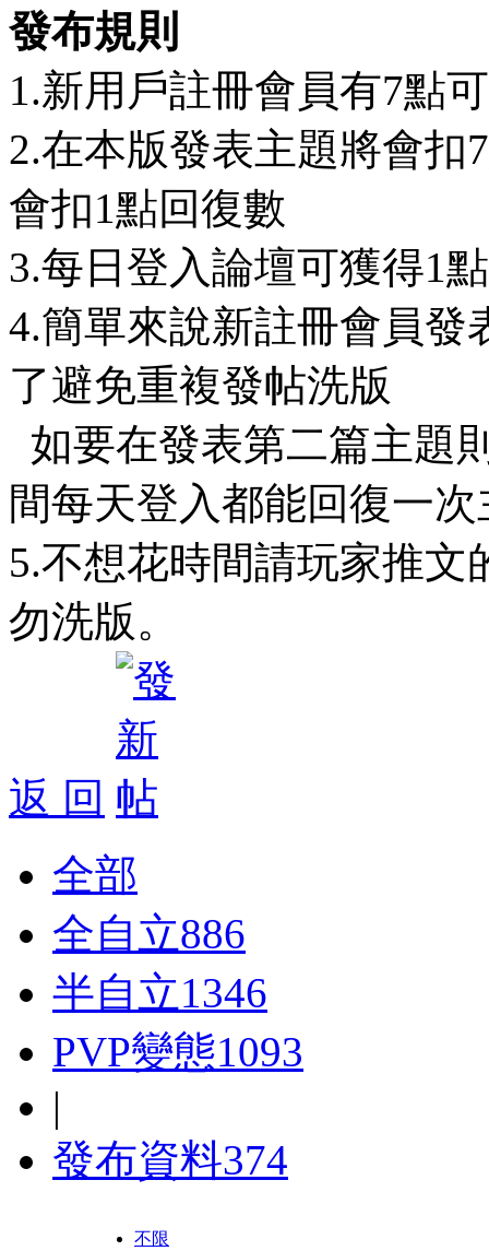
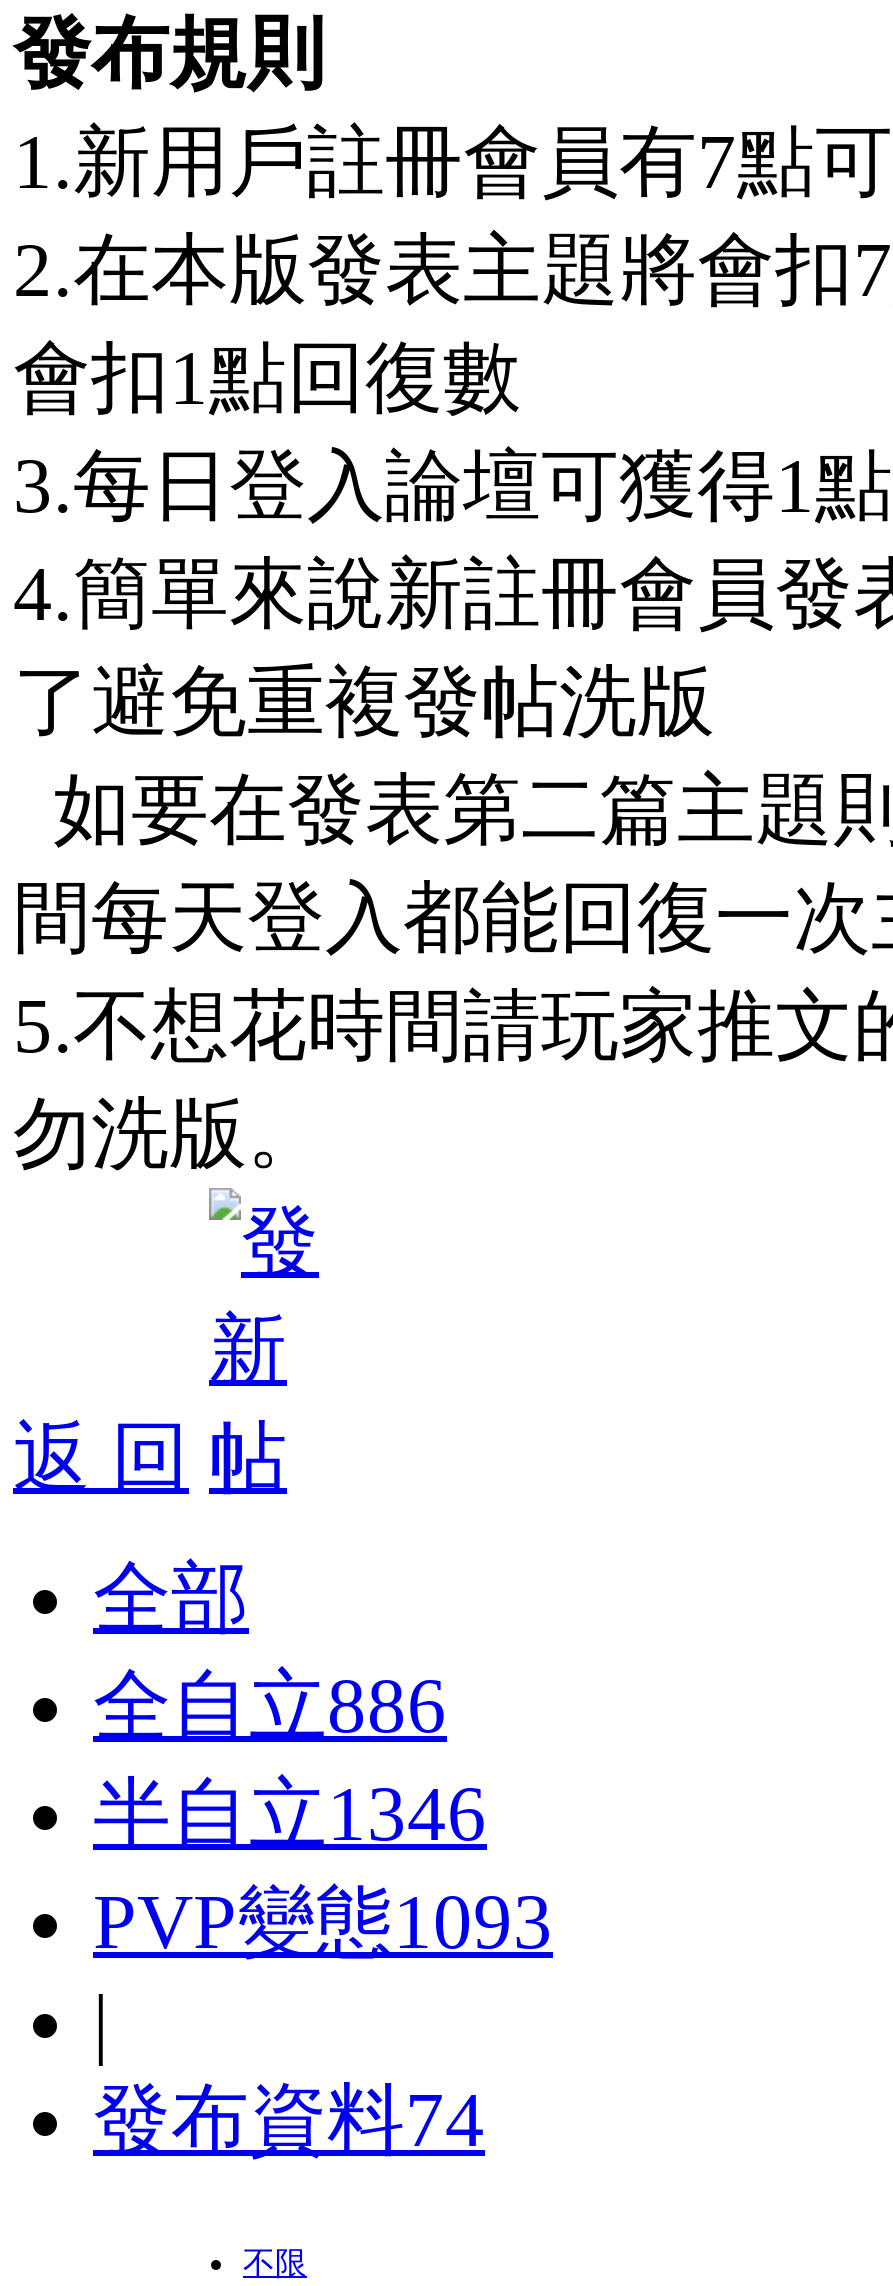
[52,1136,288,1183] 發布資料374 -> [93,2075,485,2161] 發布資料74

